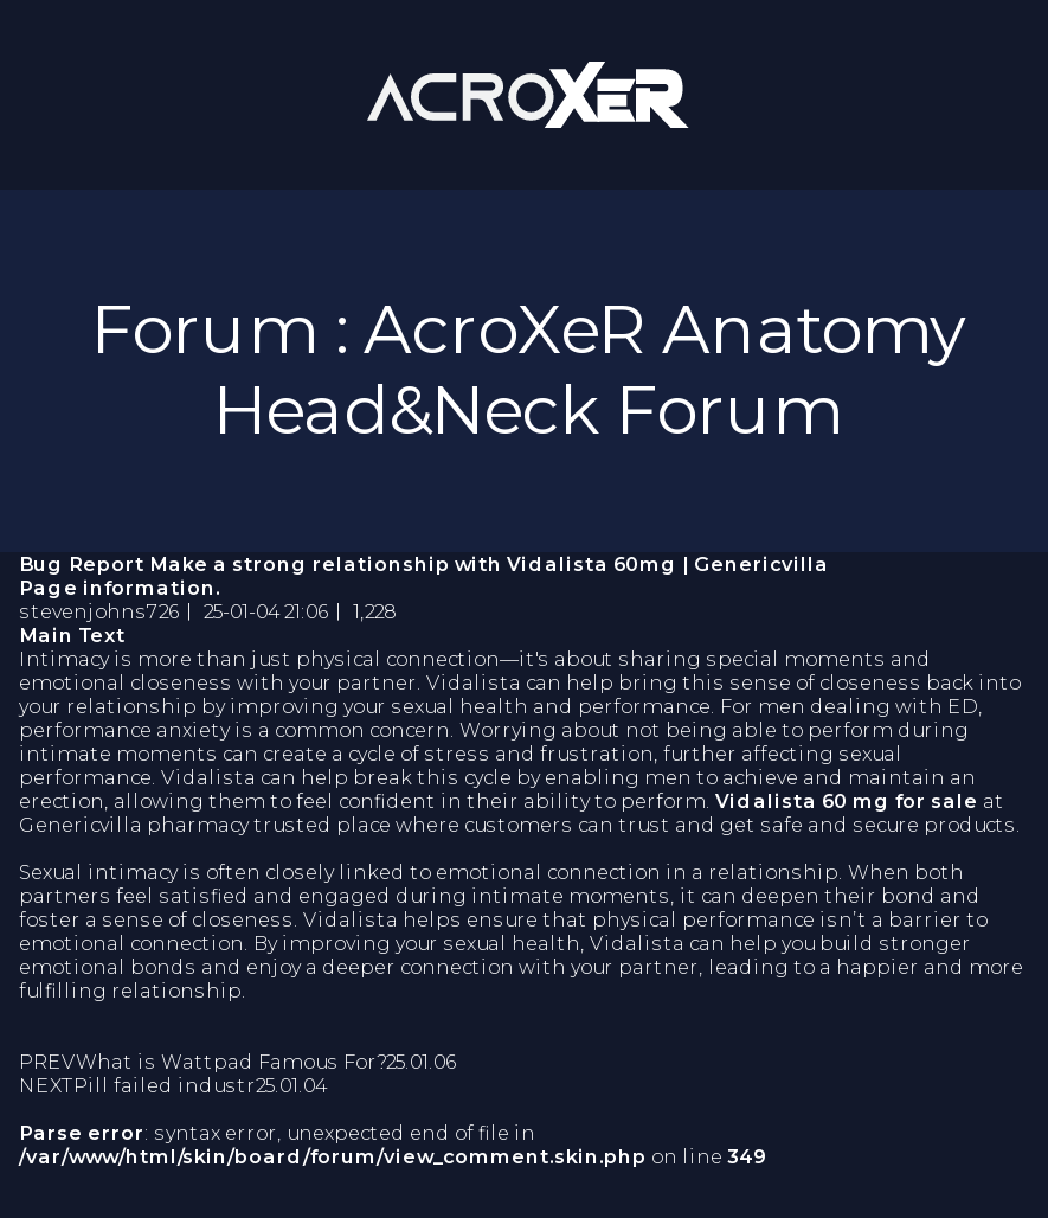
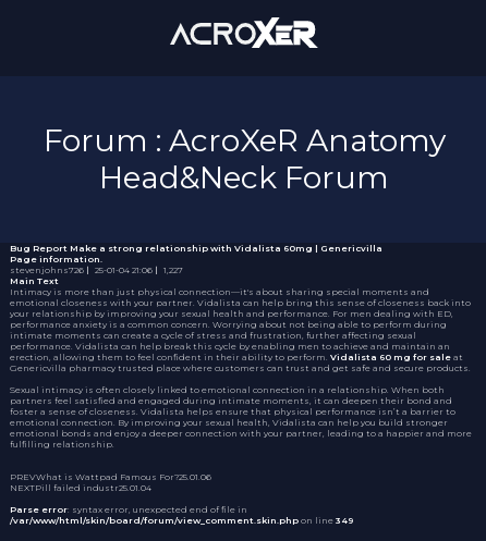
[19,599,396,623] stevenjohns726｜25-01-04 21:06｜1,228 -> [10,264,183,275] stevenjohns726｜25-01-04 21:06｜1,227

